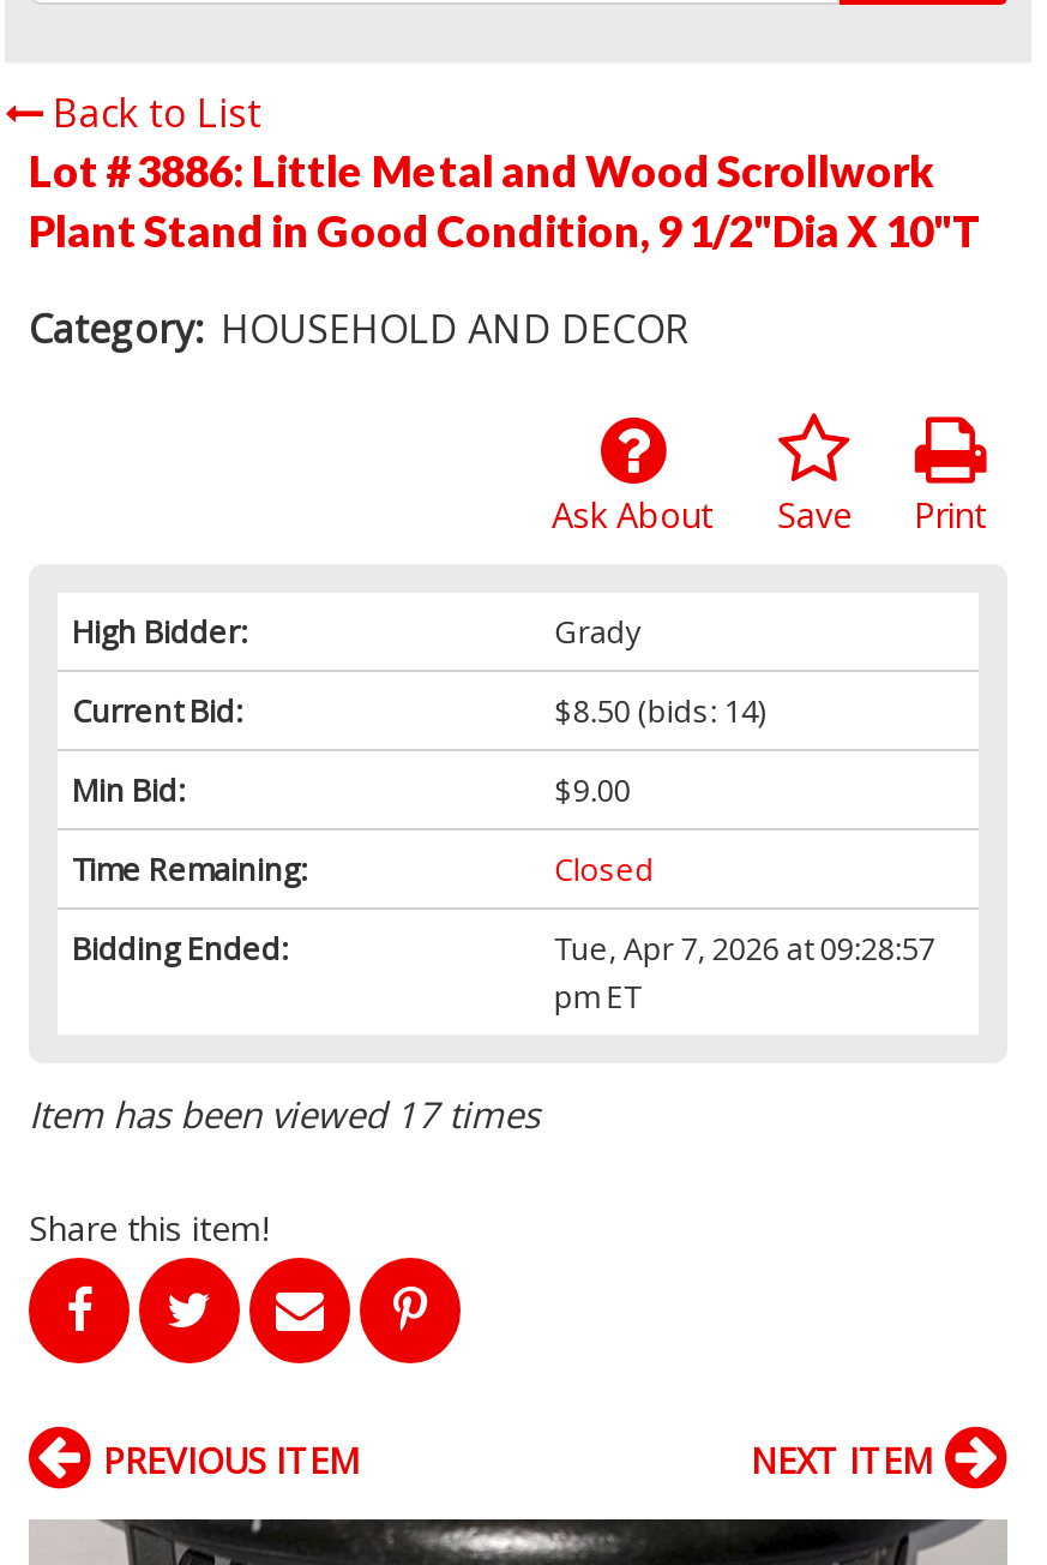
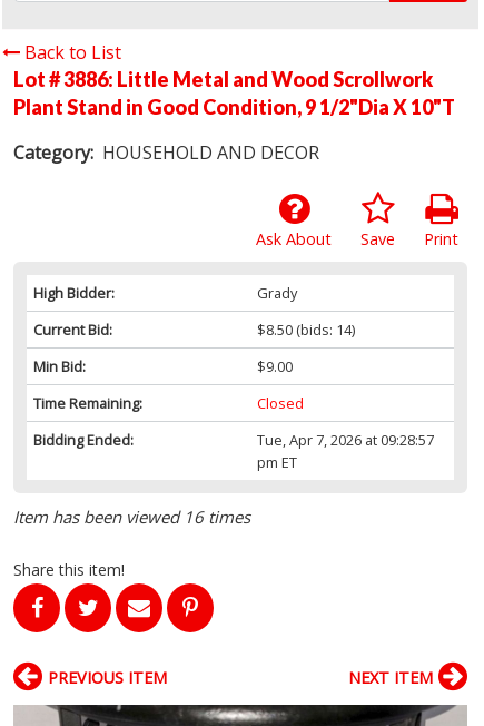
[29,1089,540,1138] Item has been viewed 17 times -> [13,505,250,528] Item has been viewed 16 times

